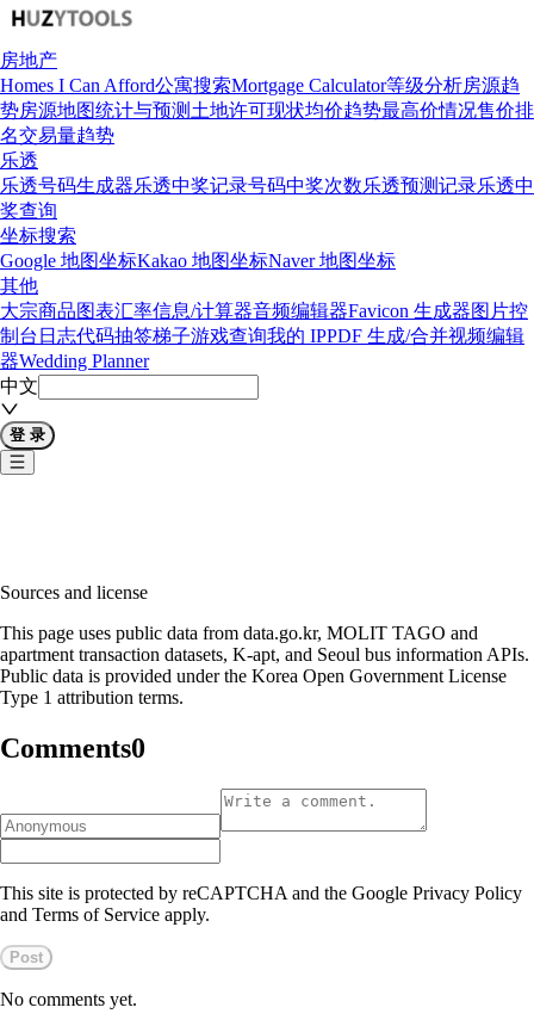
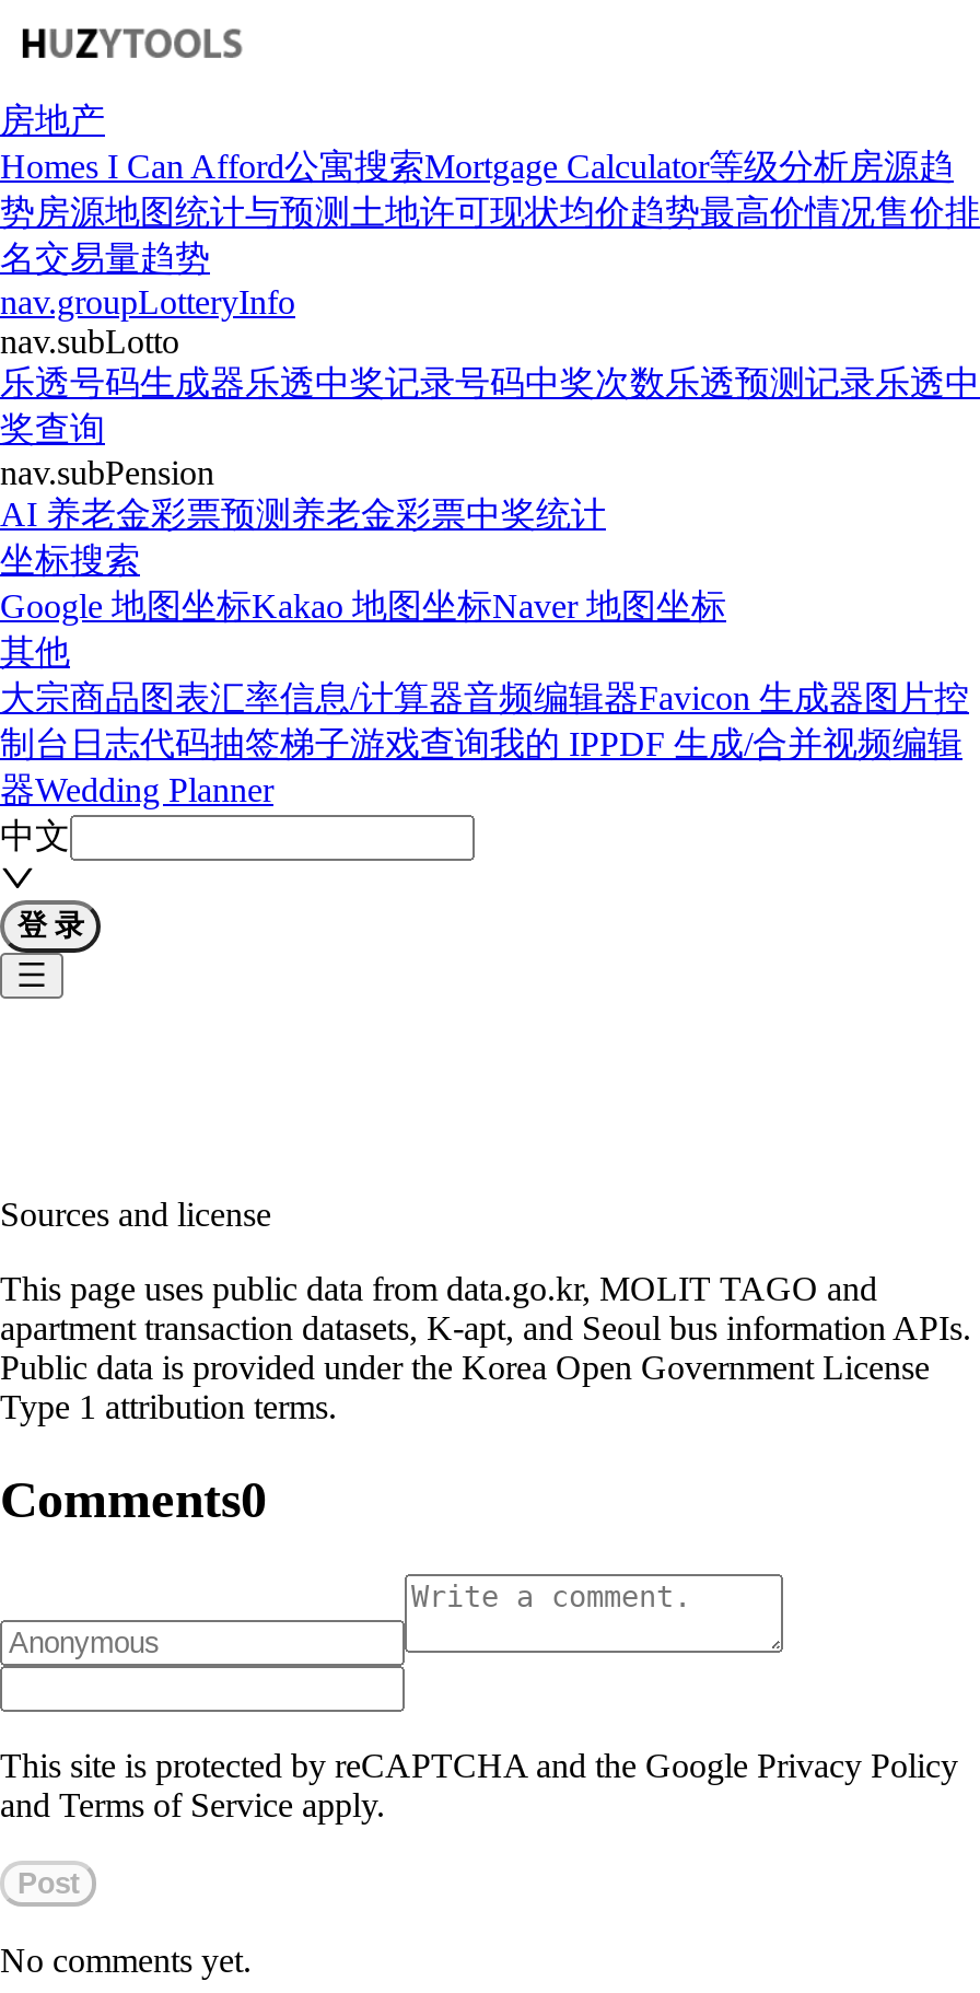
[0,150,38,171] 乐透 -> [0,283,295,360] nav.groupLotteryInfo | nav.subLotto
none -> [0,454,606,533] nav.subPension | AI 养老金彩票预测养老金彩票中奖统计

